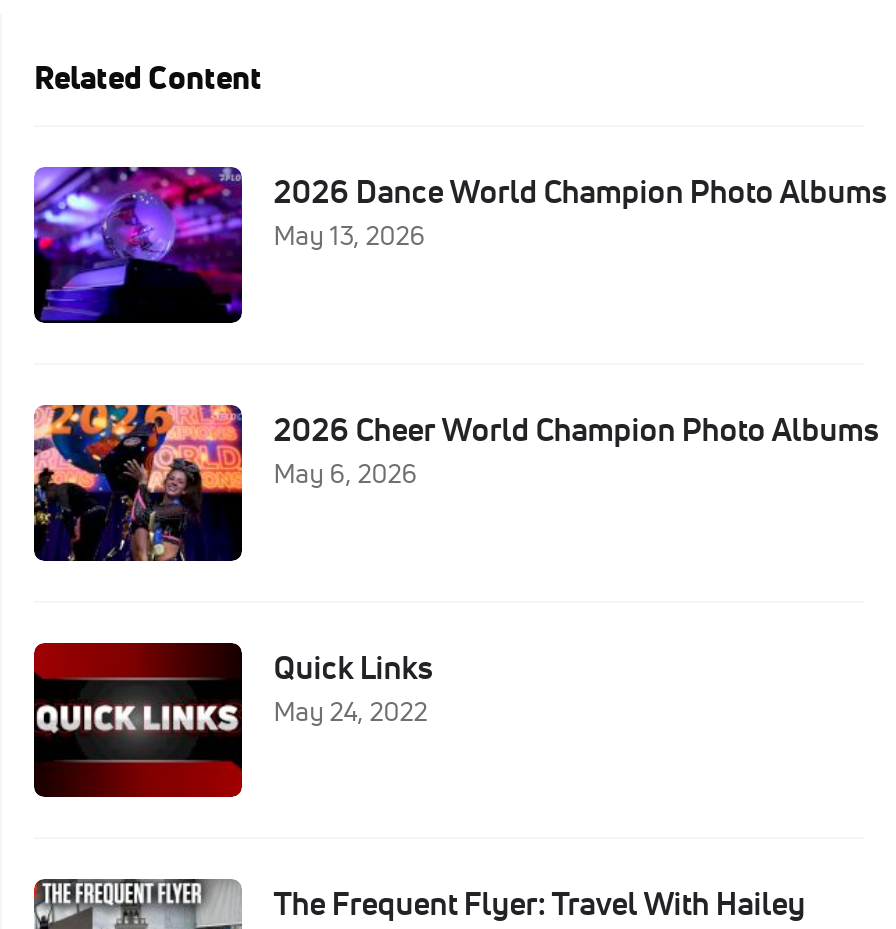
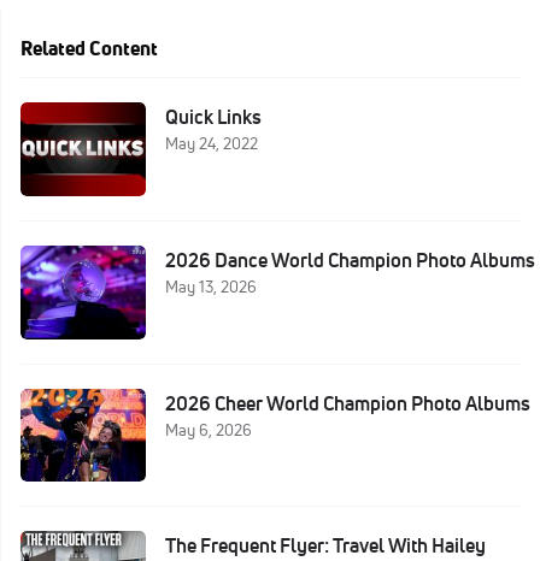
moved [30,163,888,489] -> [18,243,535,439]: [image] | 2026 Dance World Champion Photo Albums | May 13, 2026 | 2026 Cheer World Champion Photo Albums | May 6, 2026
moved [34,641,434,799] -> [19,101,261,197]: [image] | Quick Links | May 24, 2022

